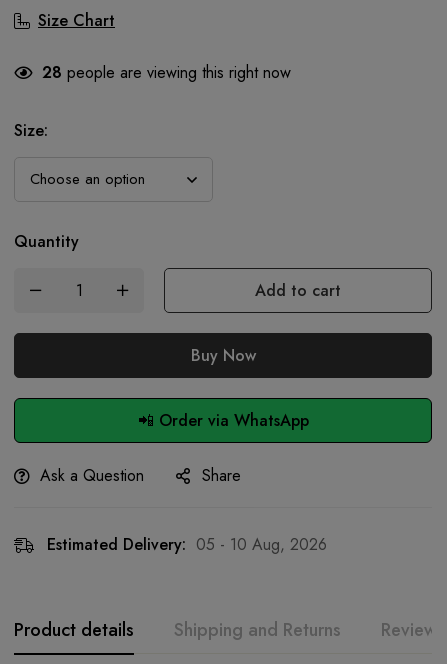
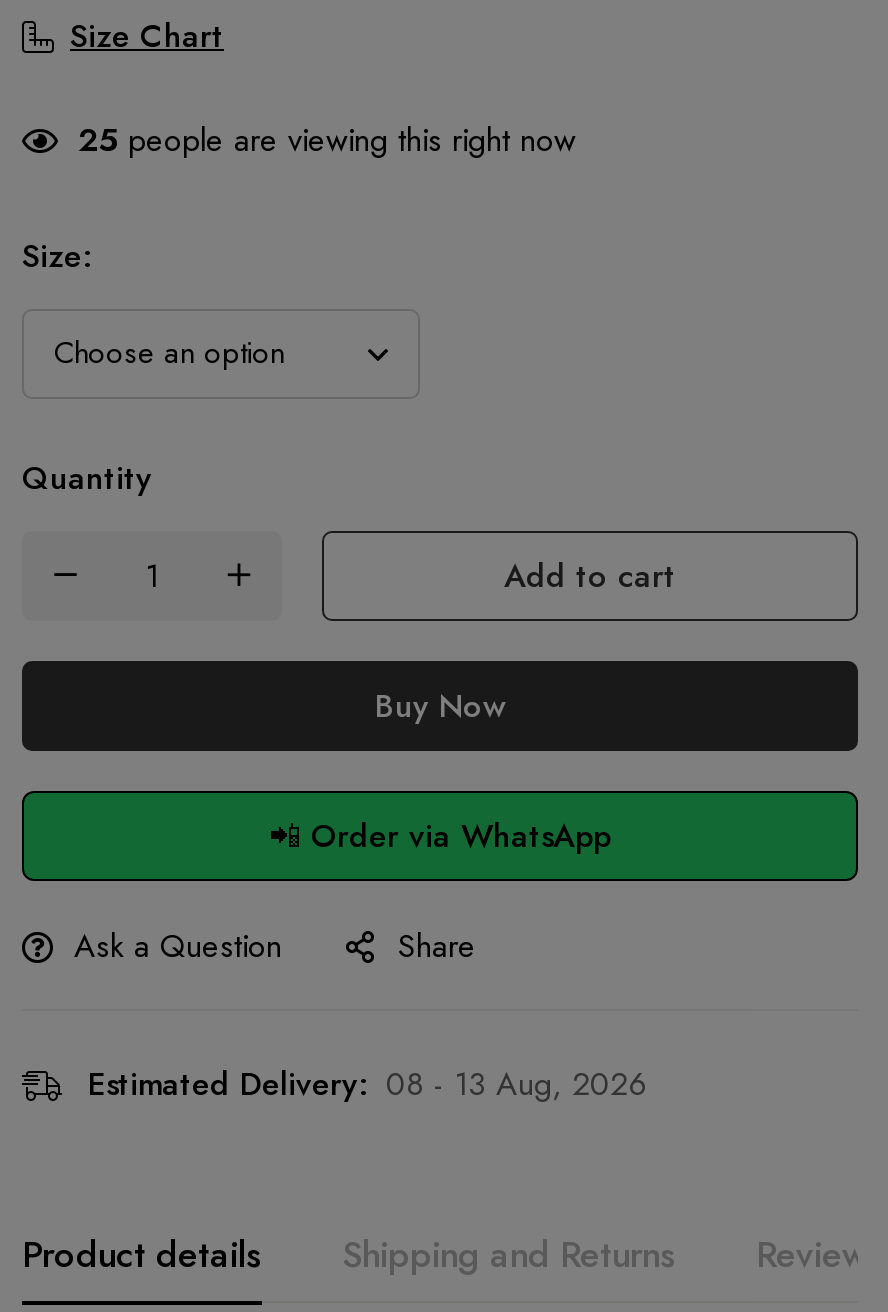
[42,60,291,83] 28 people are viewing this right now -> [78,116,576,162] 25 people are viewing this right now
[47,532,327,555] Estimated Delivery: 05 - 10 Aug, 2026 -> [88,1060,646,1106] Estimated Delivery: 08 - 13 Aug, 2026

